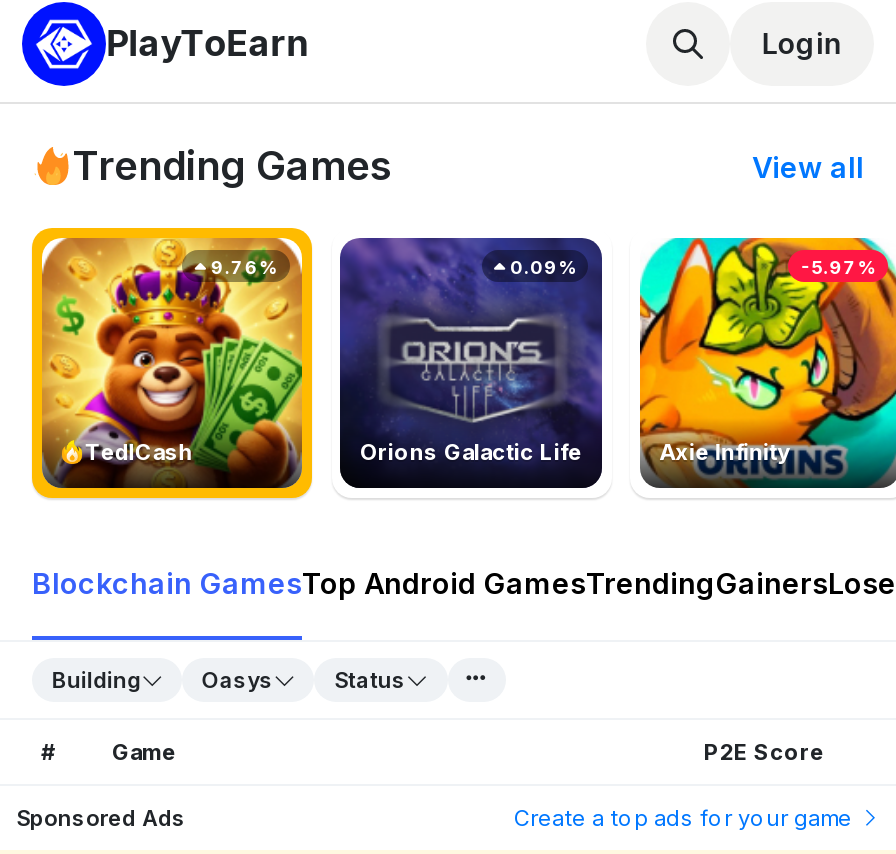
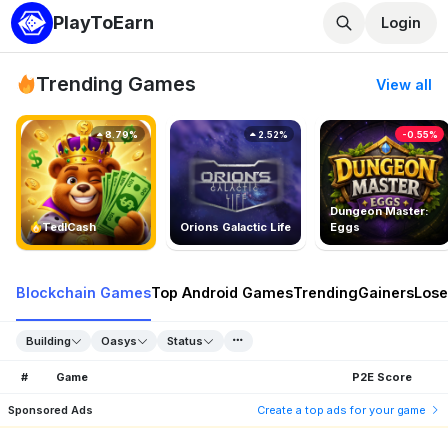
[638,236,890,488] [image] | Axie Infinity -> [319,119,445,245] [image] | Dungeon Master: | Eggs
[207,256,277,278] 9.76% -> [103,129,138,140] 8.79%
[506,256,576,278] 0.09% -> [256,129,288,140] 2.52%
[801,256,875,278] -5.97% -> [402,129,438,140] -0.55%

